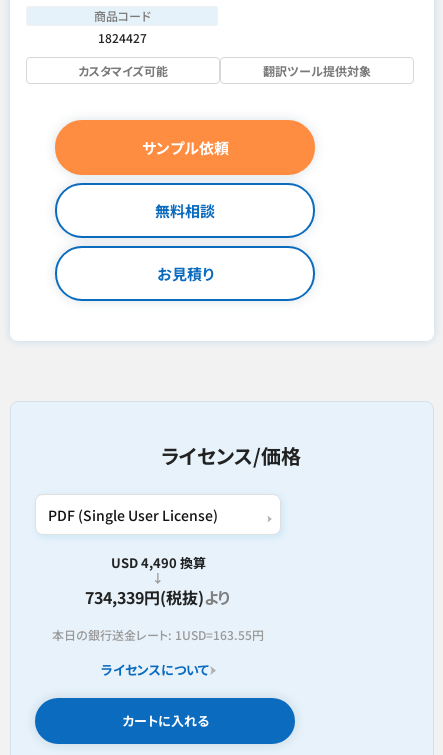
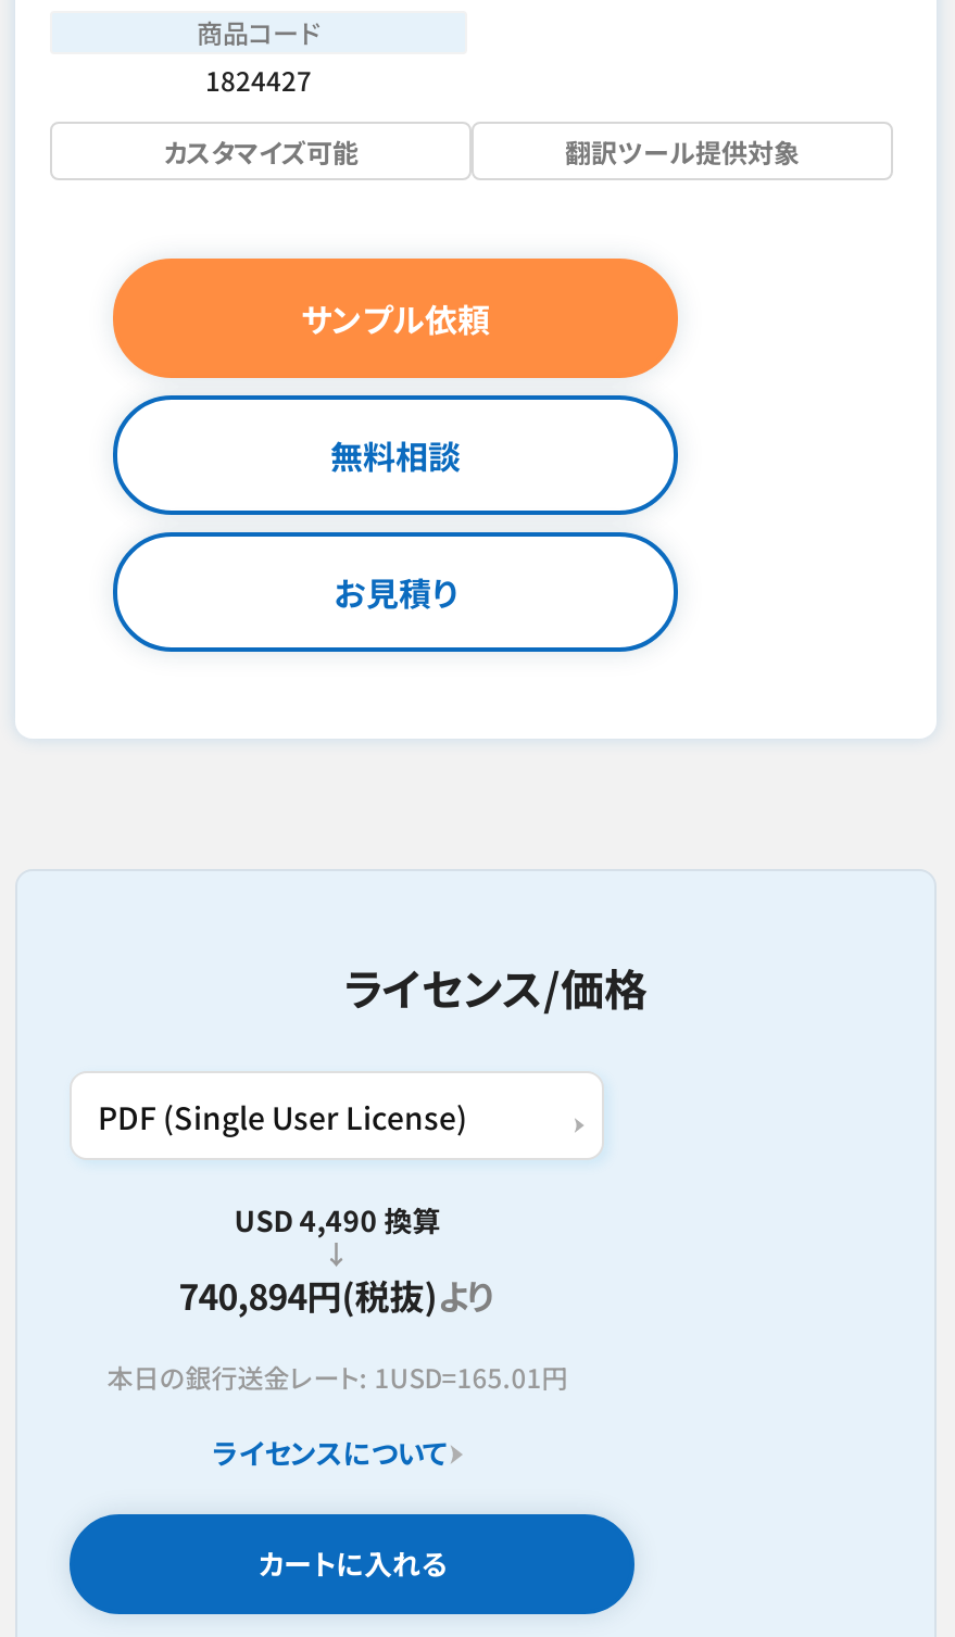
[85,585,231,609] 734,339円(税抜)より -> [179,1269,496,1321] 740,894円(税抜)より
[52,626,264,643] 本日の銀行送金レート: 1USD=163.55円 -> [107,1358,568,1395] 本日の銀行送金レート: 1USD=165.01円

